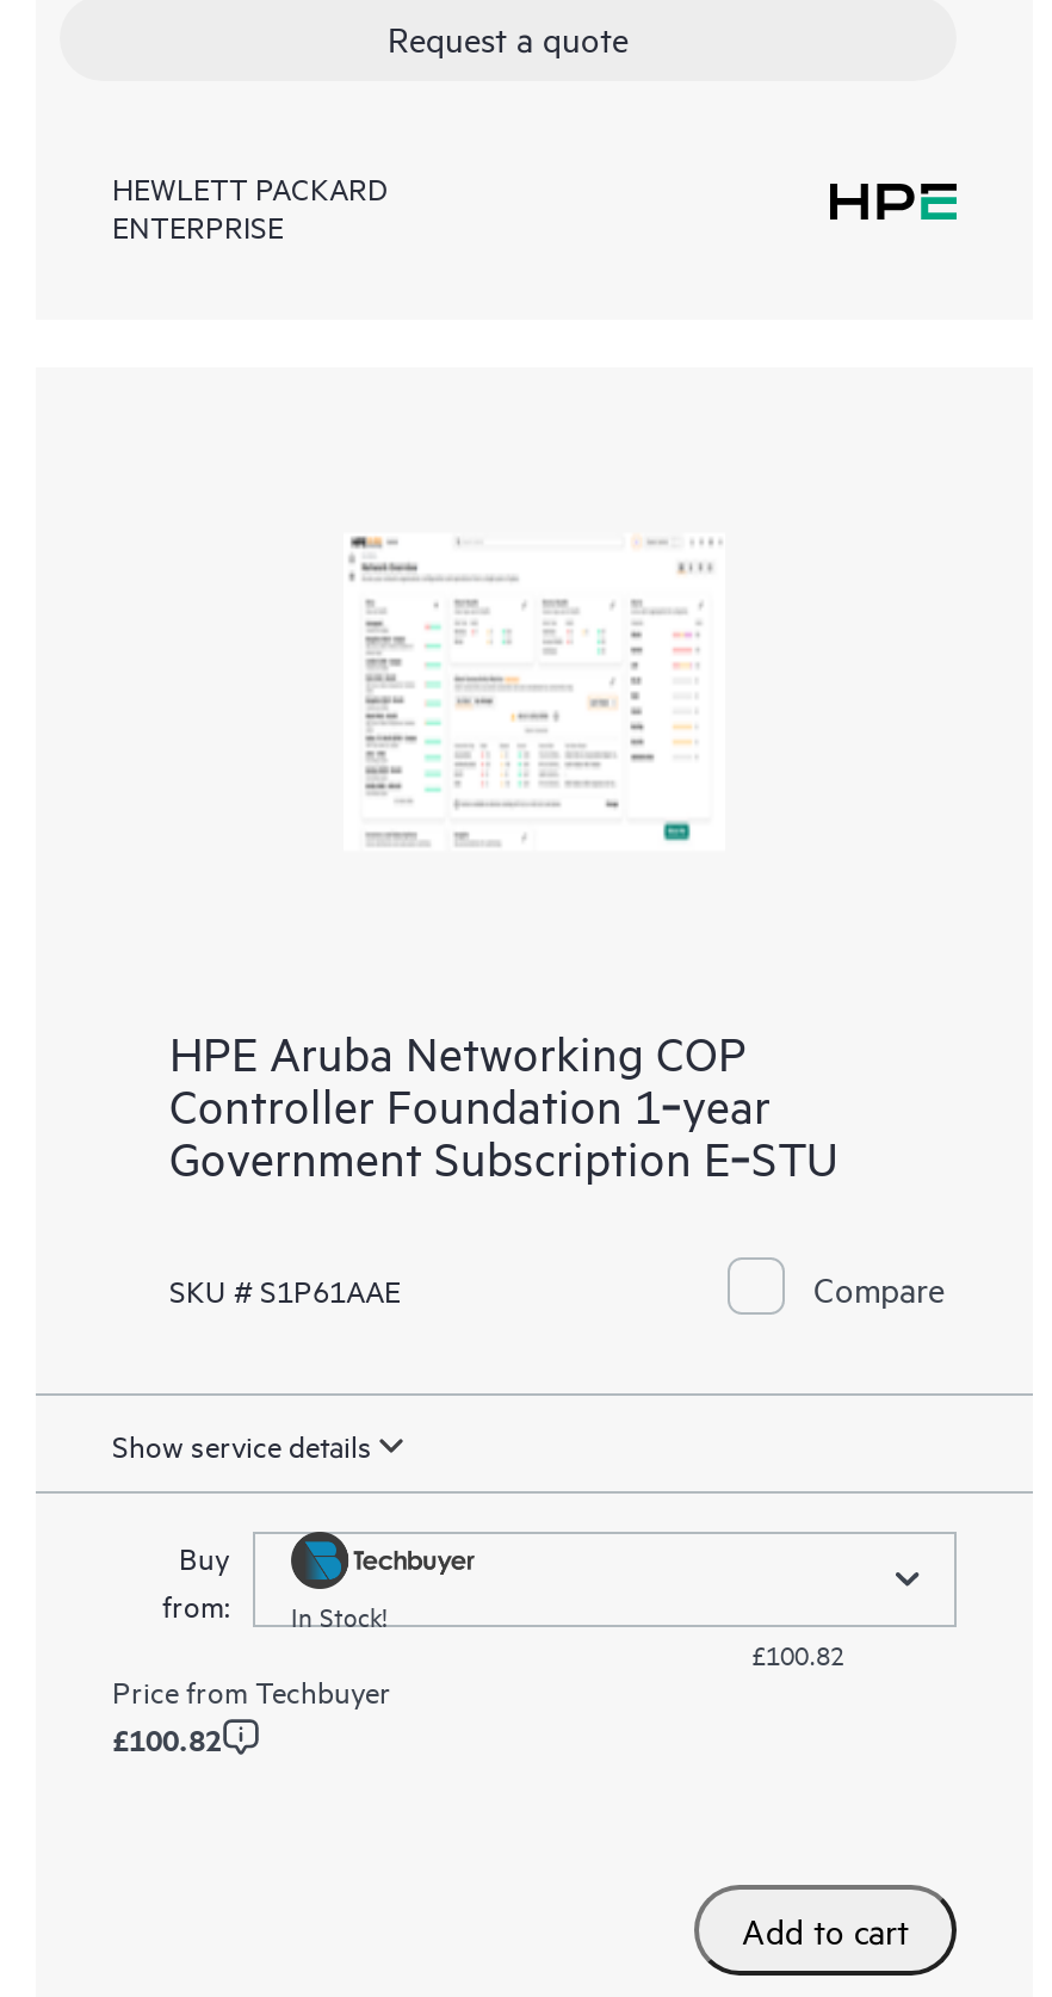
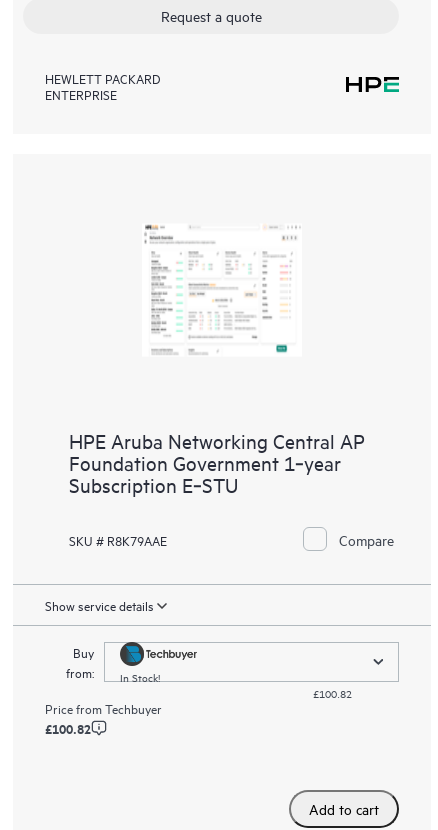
[169,1020,837,1185] HPE Aruba Networking COP | Controller Foundation 1‑year | Government Subscription E‑STU -> [69,428,365,497] HPE Aruba Networking Central AP | Foundation Government 1‑year | Subscription E‑STU
[169,1267,401,1310] SKU # S1P61AAE -> [69,531,167,549] SKU # R8K79AAE

